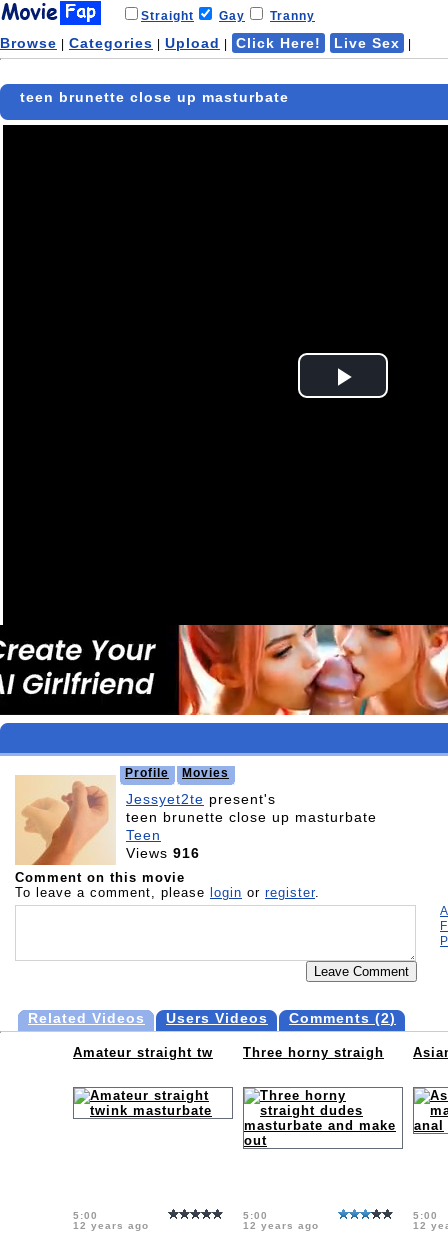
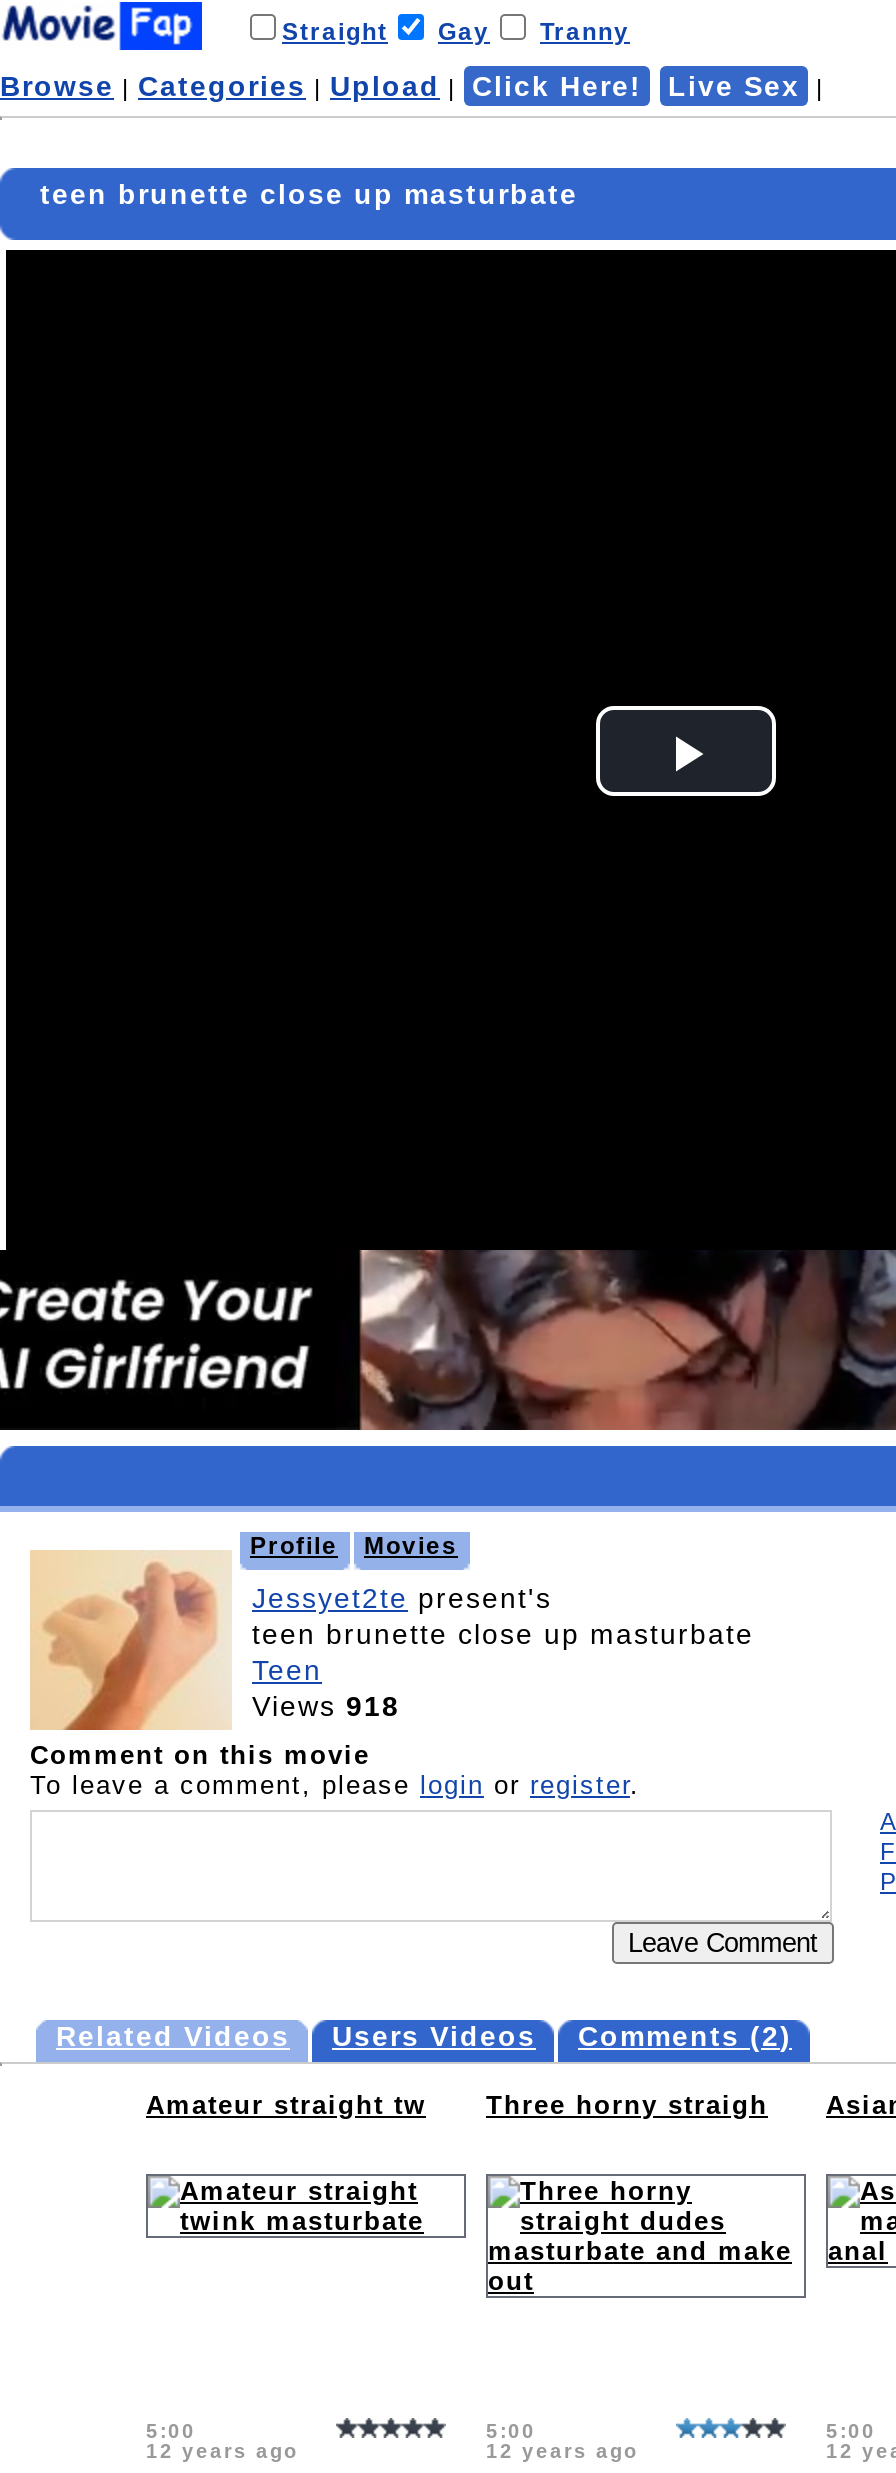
[178,624,445,716] [image] -> [358,1250,890,1432] [image]
[126,845,200,861] Views 916 -> [252,1690,400,1722] Views 918

